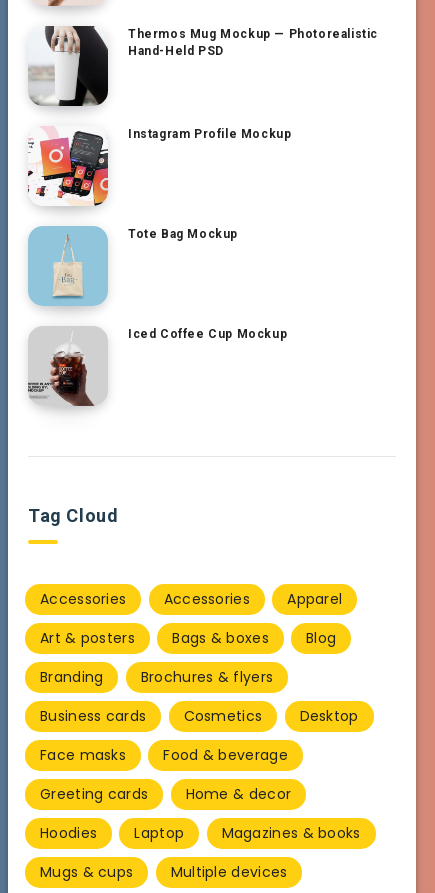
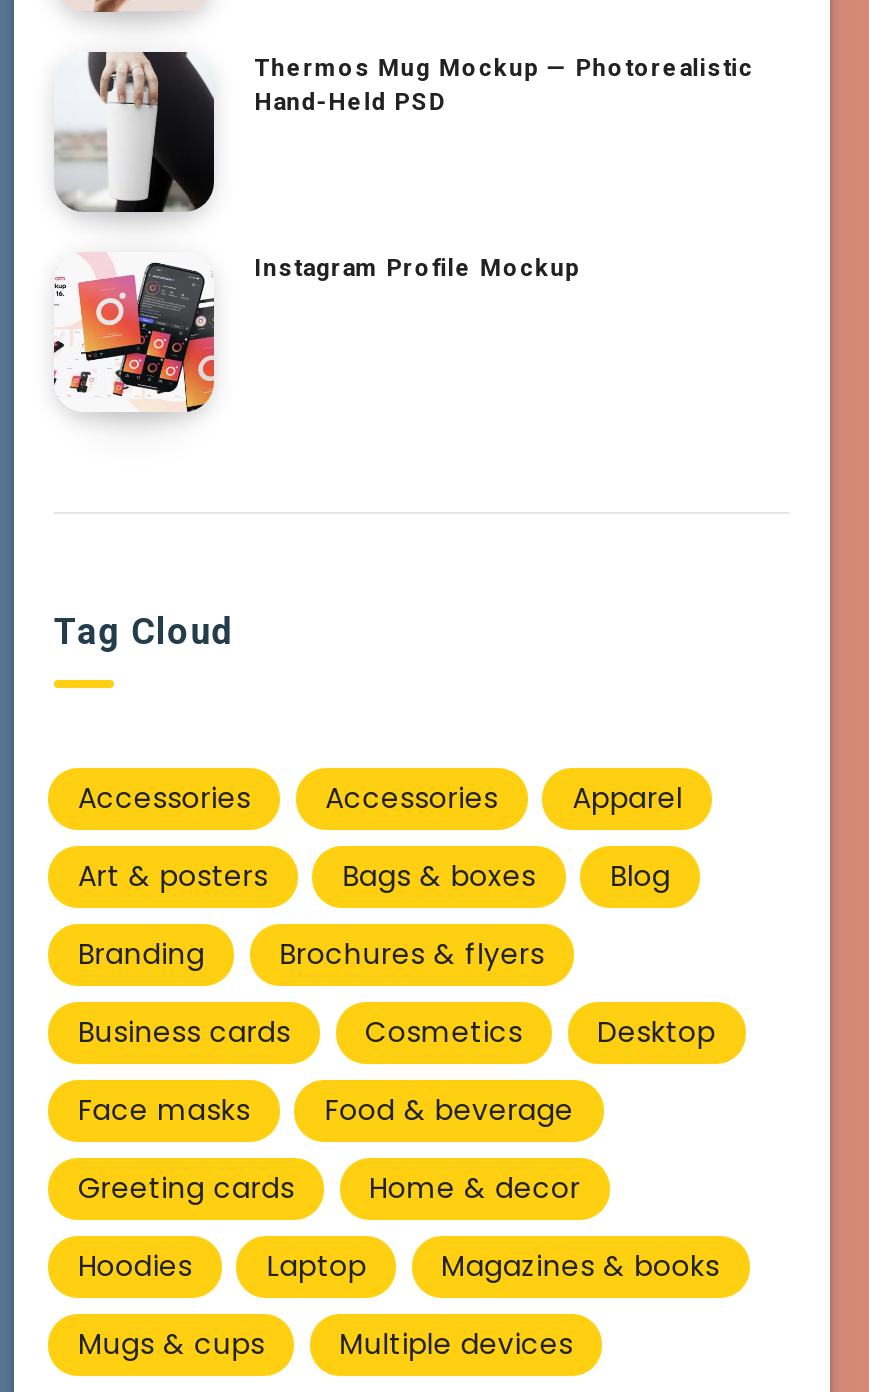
[27,226,238,306] [image] | Tote Bag Mockup -> none
[27,327,287,407] [image] | Iced Coffee Cup Mockup -> none

